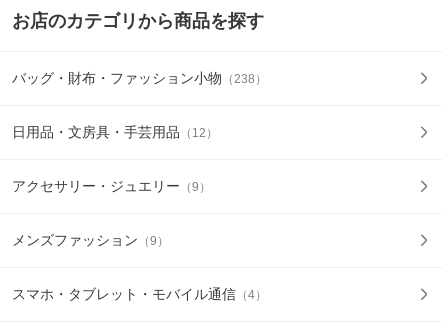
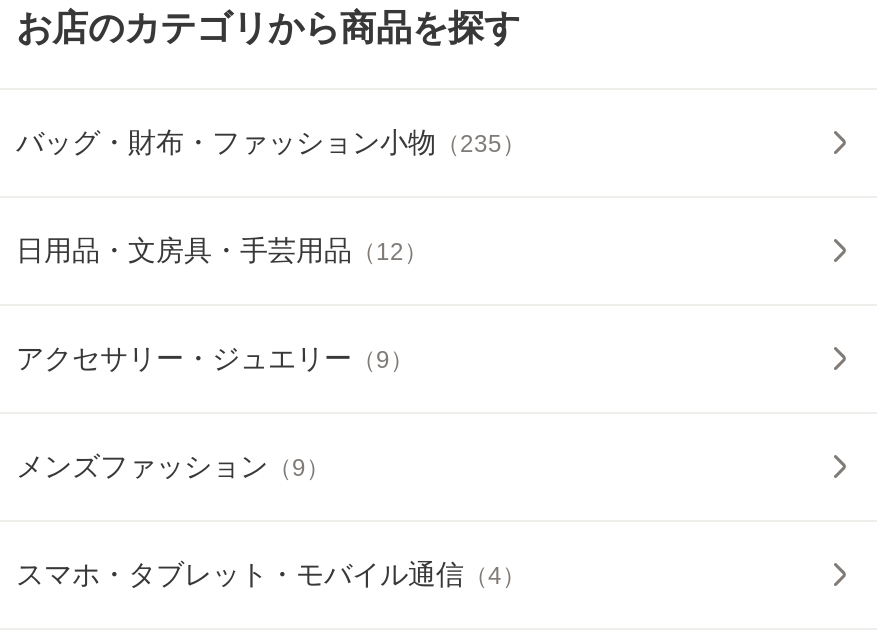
[12,70,267,86] バッグ・財布・ファッション小物（238） -> [16,127,526,159] バッグ・財布・ファッション小物（235）

